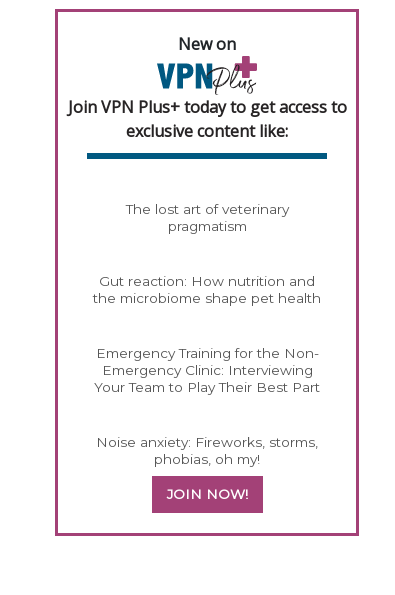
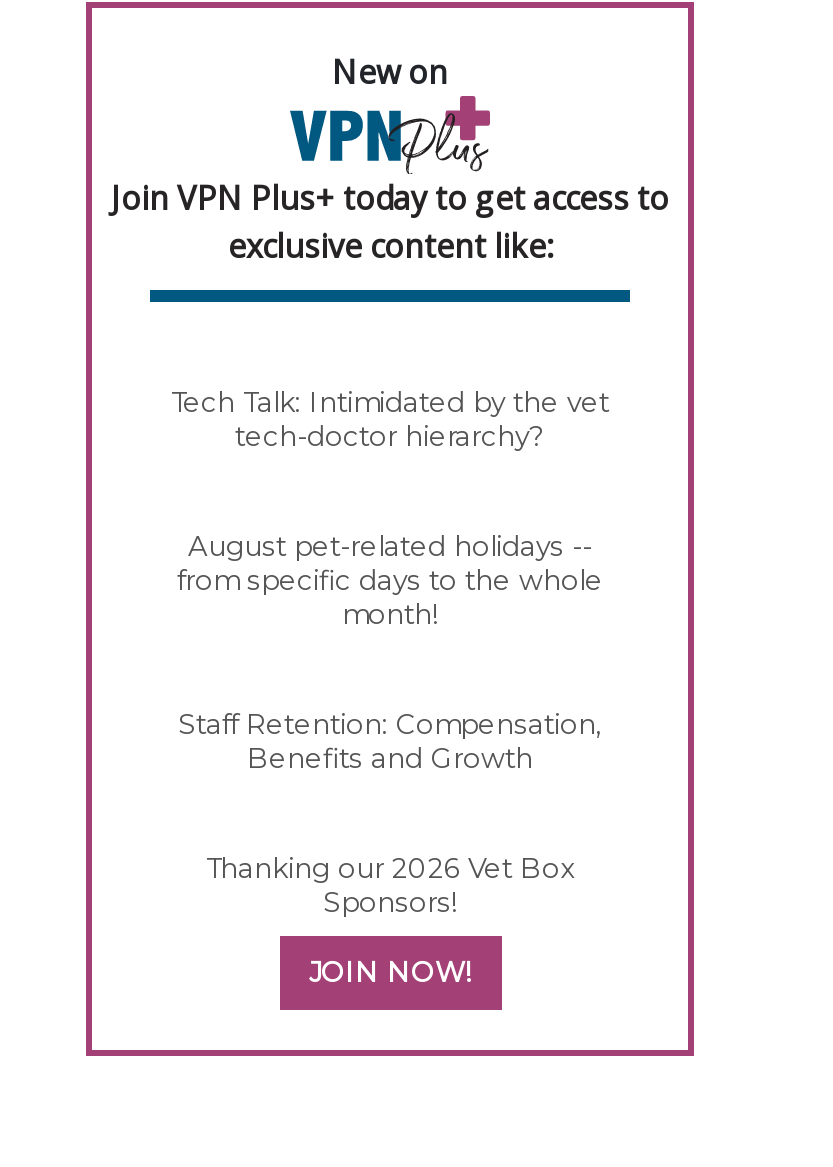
[125,201,288,234] The lost art of veterinary | pragmatism -> [171,387,609,453] Tech Talk: Intimidated by the vet | tech-doctor hierarchy?
[93,273,321,306] Gut reaction: How nutrition and | the microbiome shape pet health -> [177,531,603,631] August pet-related holidays -- | from specific days to the whole | month!
[94,345,320,395] Emergency Training for the Non- | Emergency Clinic: Interviewing | Your Team to Play Their Best Part -> [178,709,602,775] Staff Retention: Compensation, | Benefits and Growth
[96,434,318,467] Noise anxiety: Fireworks, storms, | phobias, oh my! -> [206,853,574,919] Thanking our 2026 Vet Box | Sponsors!

